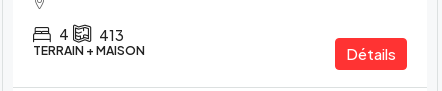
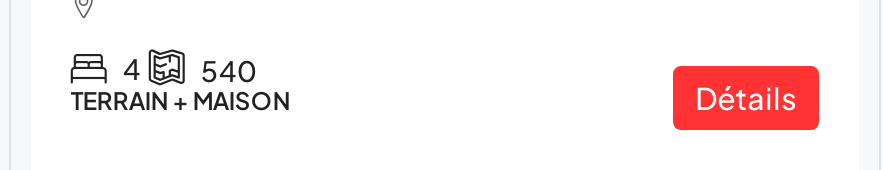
[59,25,124,44] 4 413 -> [123,49,257,88] 4 540

